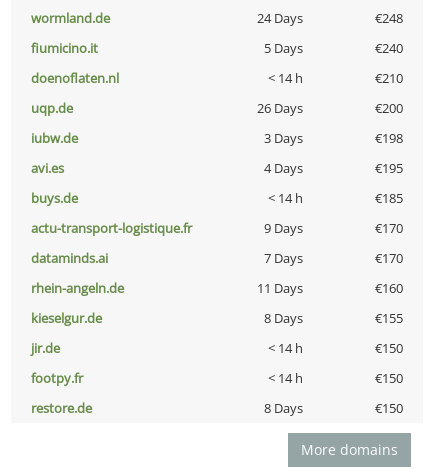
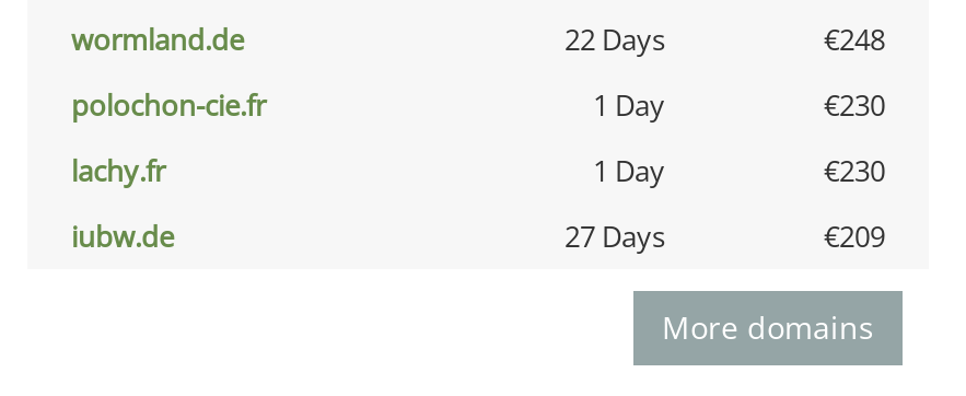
[256,9,302,27] 24 Days -> [565,20,665,59] 22 Days
[31,39,403,117] fiumicino.it | 5 Days | €240 | doenoflaten.nl | < 14 h | €210 | uqp.de | 26 Days | €200 -> [71,85,885,190] polochon-cie.fr | 1 Day | €230 | lachy.fr | 1 Day | €230
[31,129,403,417] 3 Days | €198 | avi.es | 4 Days | €195 | buys.de | < 14 h | €185 | actu-transport-logistique.fr | 9 Days | €170 | dataminds.ai | 7 Days | €170 | rhein-angeln.de | 11 Days | €160 | kieselgur.de | 8 Days | €155 | jir.de | < 14 h | €150 | footpy.fr | < 14 h | €150 | restore.de | 8 Days | €150 -> [565,217,885,256] 27 Days | €209

